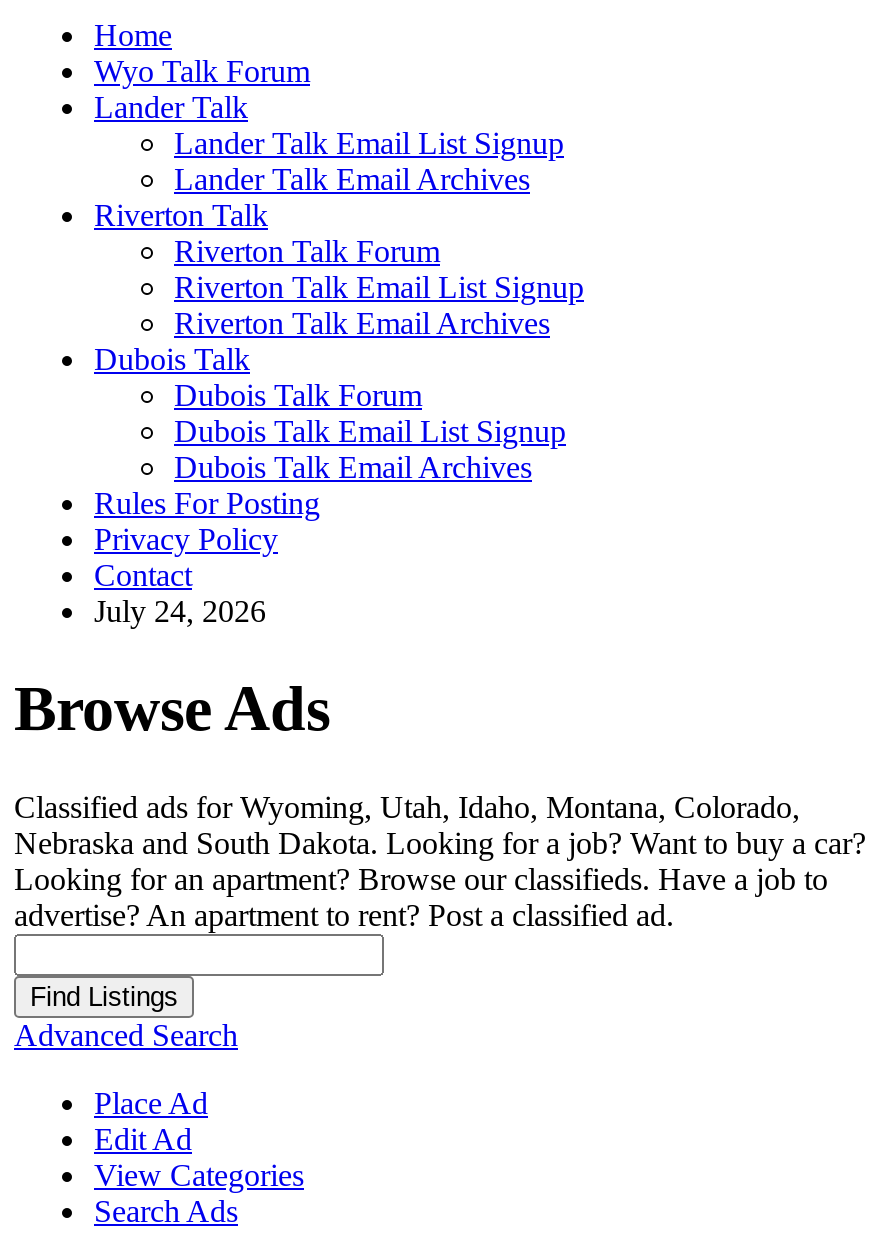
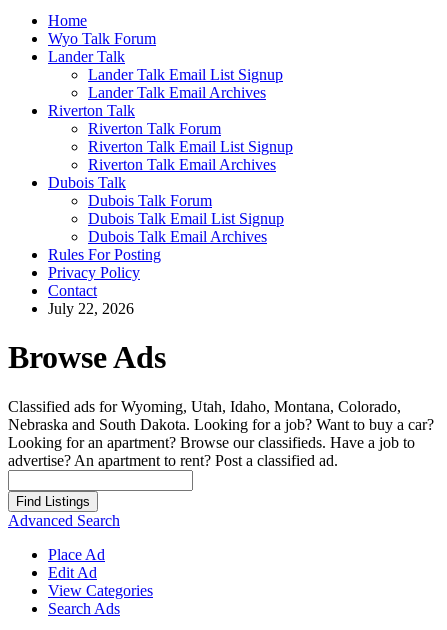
[94,594,266,628] July 24, 2026 -> [48,300,134,317] July 22, 2026

